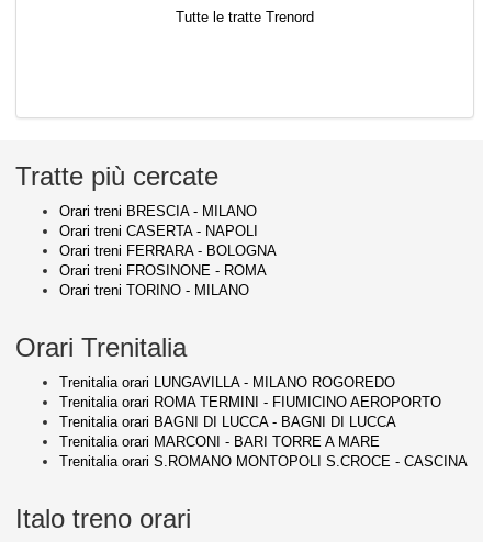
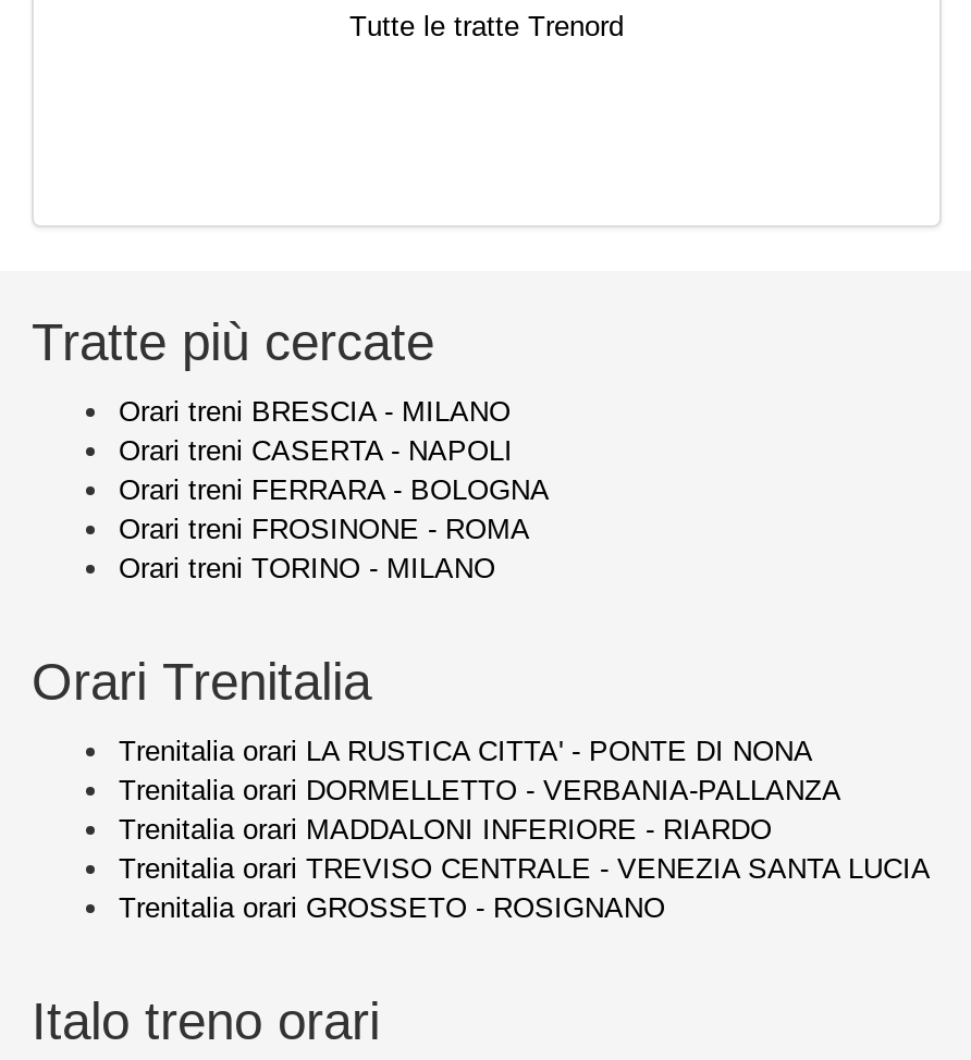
[59,374,468,469] Trenitalia orari LUNGAVILLA - MILANO ROGOREDO | Trenitalia orari ROMA TERMINI - FIUMICINO AEROPORTO | Trenitalia orari BAGNI DI LUCCA - BAGNI DI LUCCA | Trenitalia orari MARCONI - BARI TORRE A MARE | Trenitalia orari S.ROMANO MONTOPOLI S.CROCE - CASCINA -> [119,734,931,923] Trenitalia orari LA RUSTICA CITTA' - PONTE DI NONA | Trenitalia orari DORMELLETTO - VERBANIA-PALLANZA | Trenitalia orari MADDALONI INFERIORE - RIARDO | Trenitalia orari TREVISO CENTRALE - VENEZIA SANTA LUCIA | Trenitalia orari GROSSETO - ROSIGNANO

